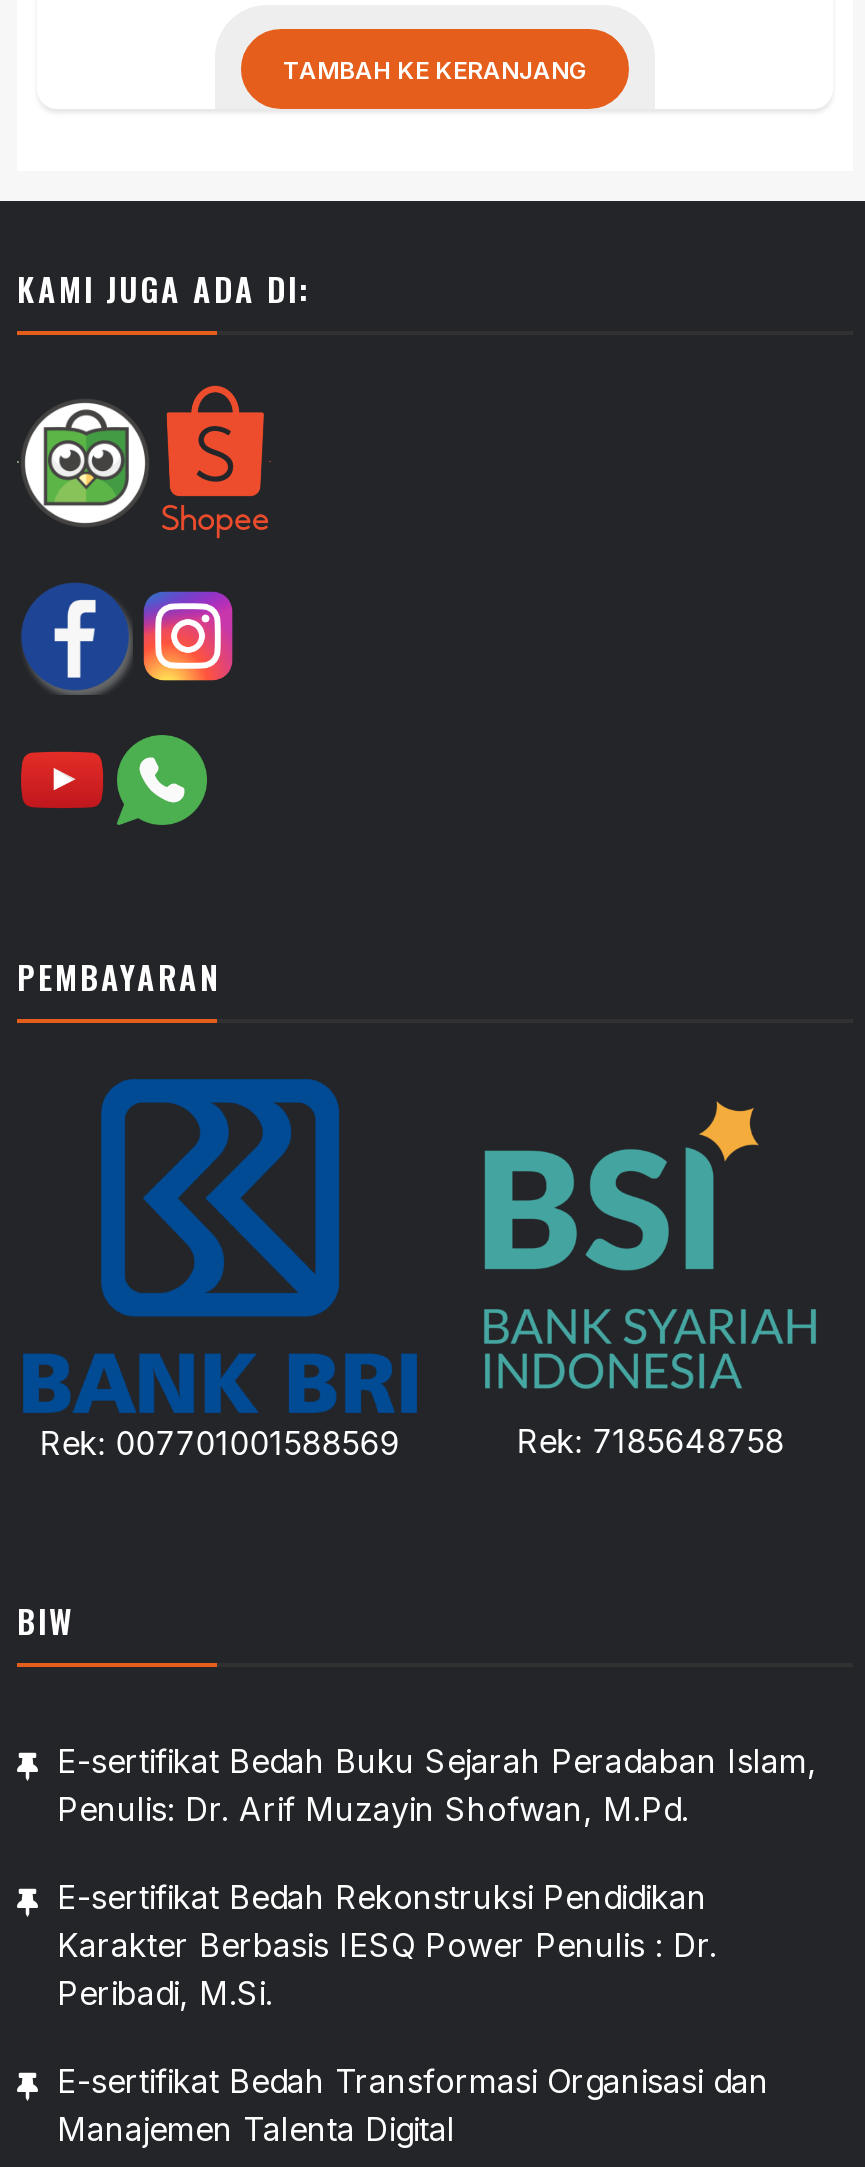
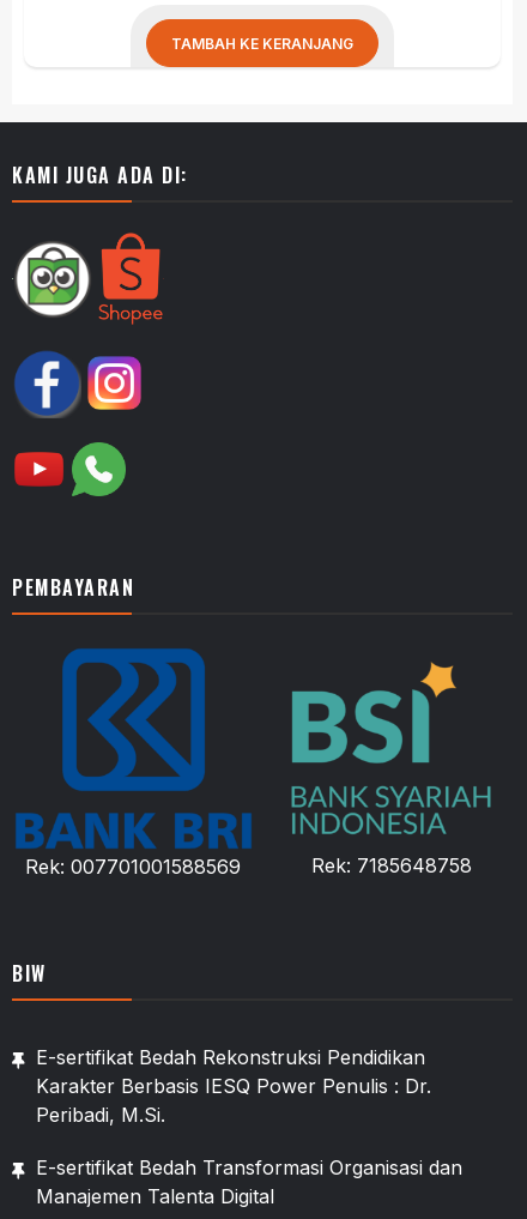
[57,1741,817,1829] E-sertifikat Bedah Buku Sejarah Peradaban Islam, | Penulis: Dr. Arif Muzayin Shofwan, M.Pd. -> none

